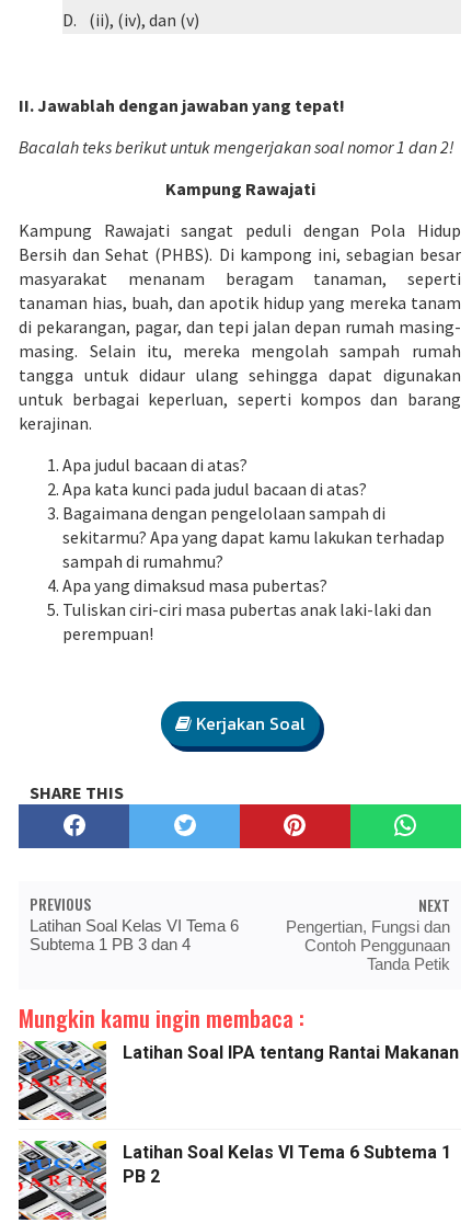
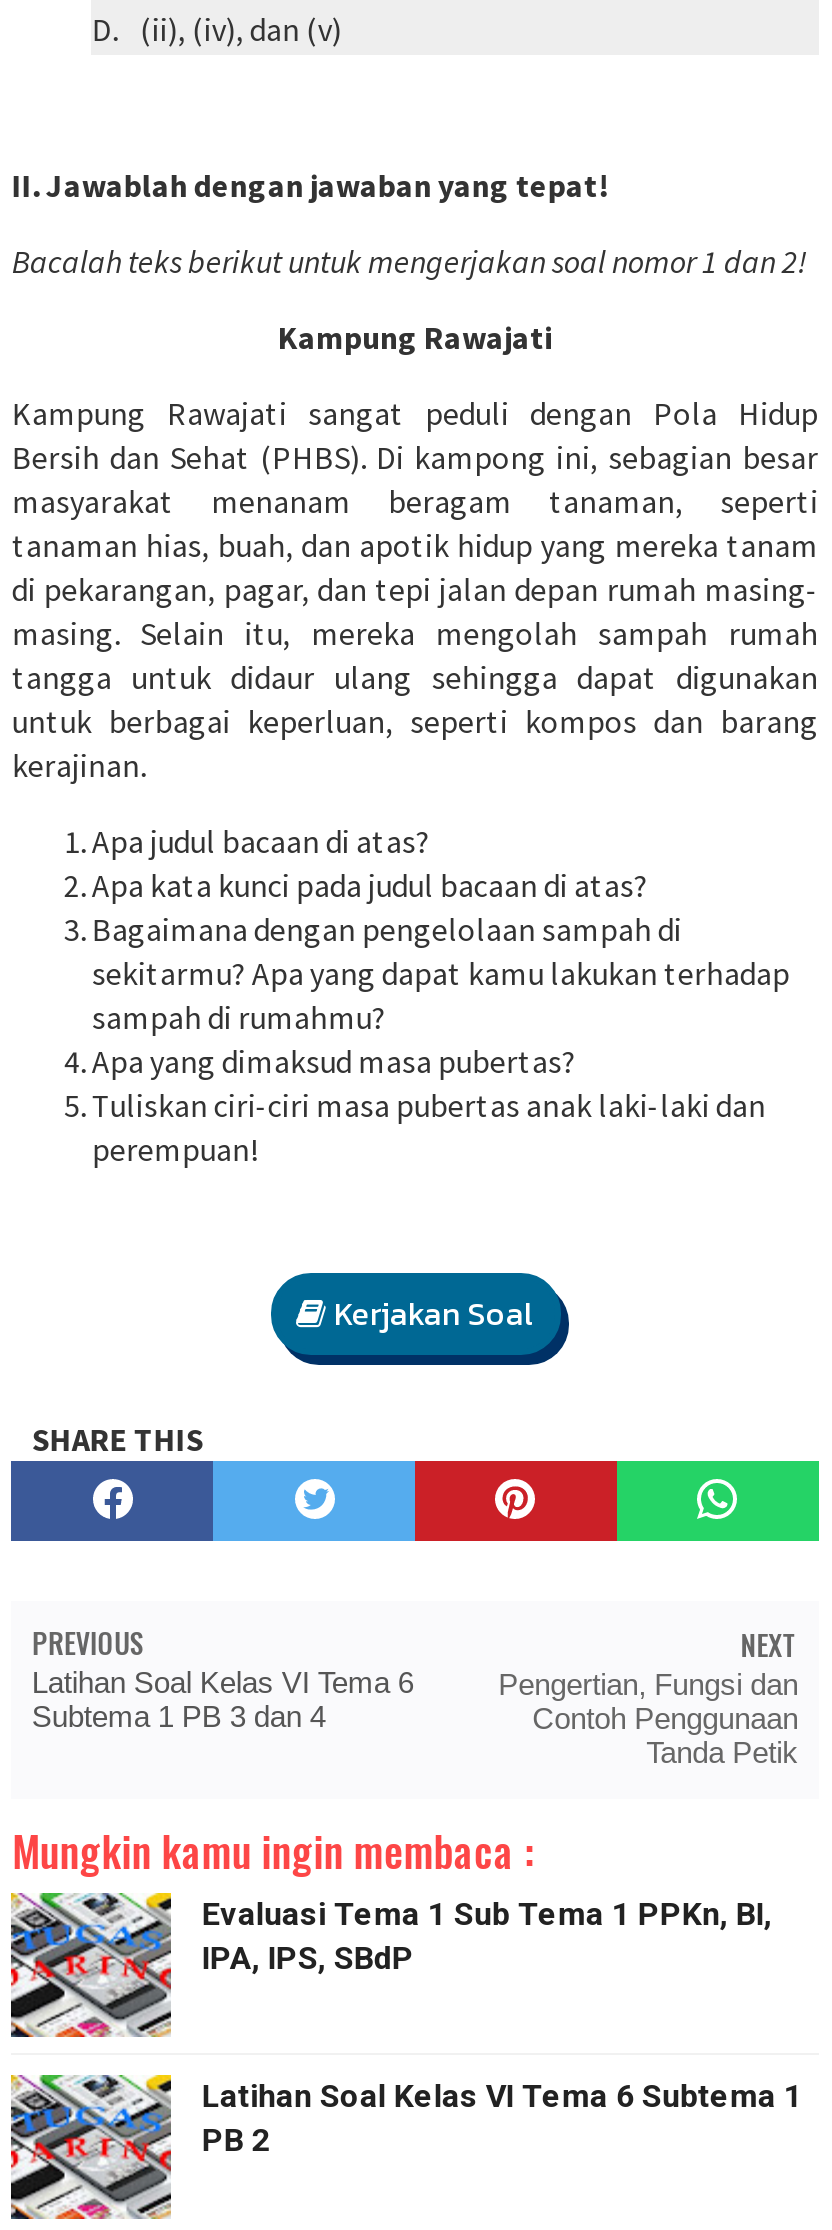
[123,1043,459,1063] Latihan Soal IPA tentang Rantai Makanan -> [202,1896,772,1978] Evaluasi Tema 1 Sub Tema 1 PPKn, BI, | IPA, IPS, SBdP

